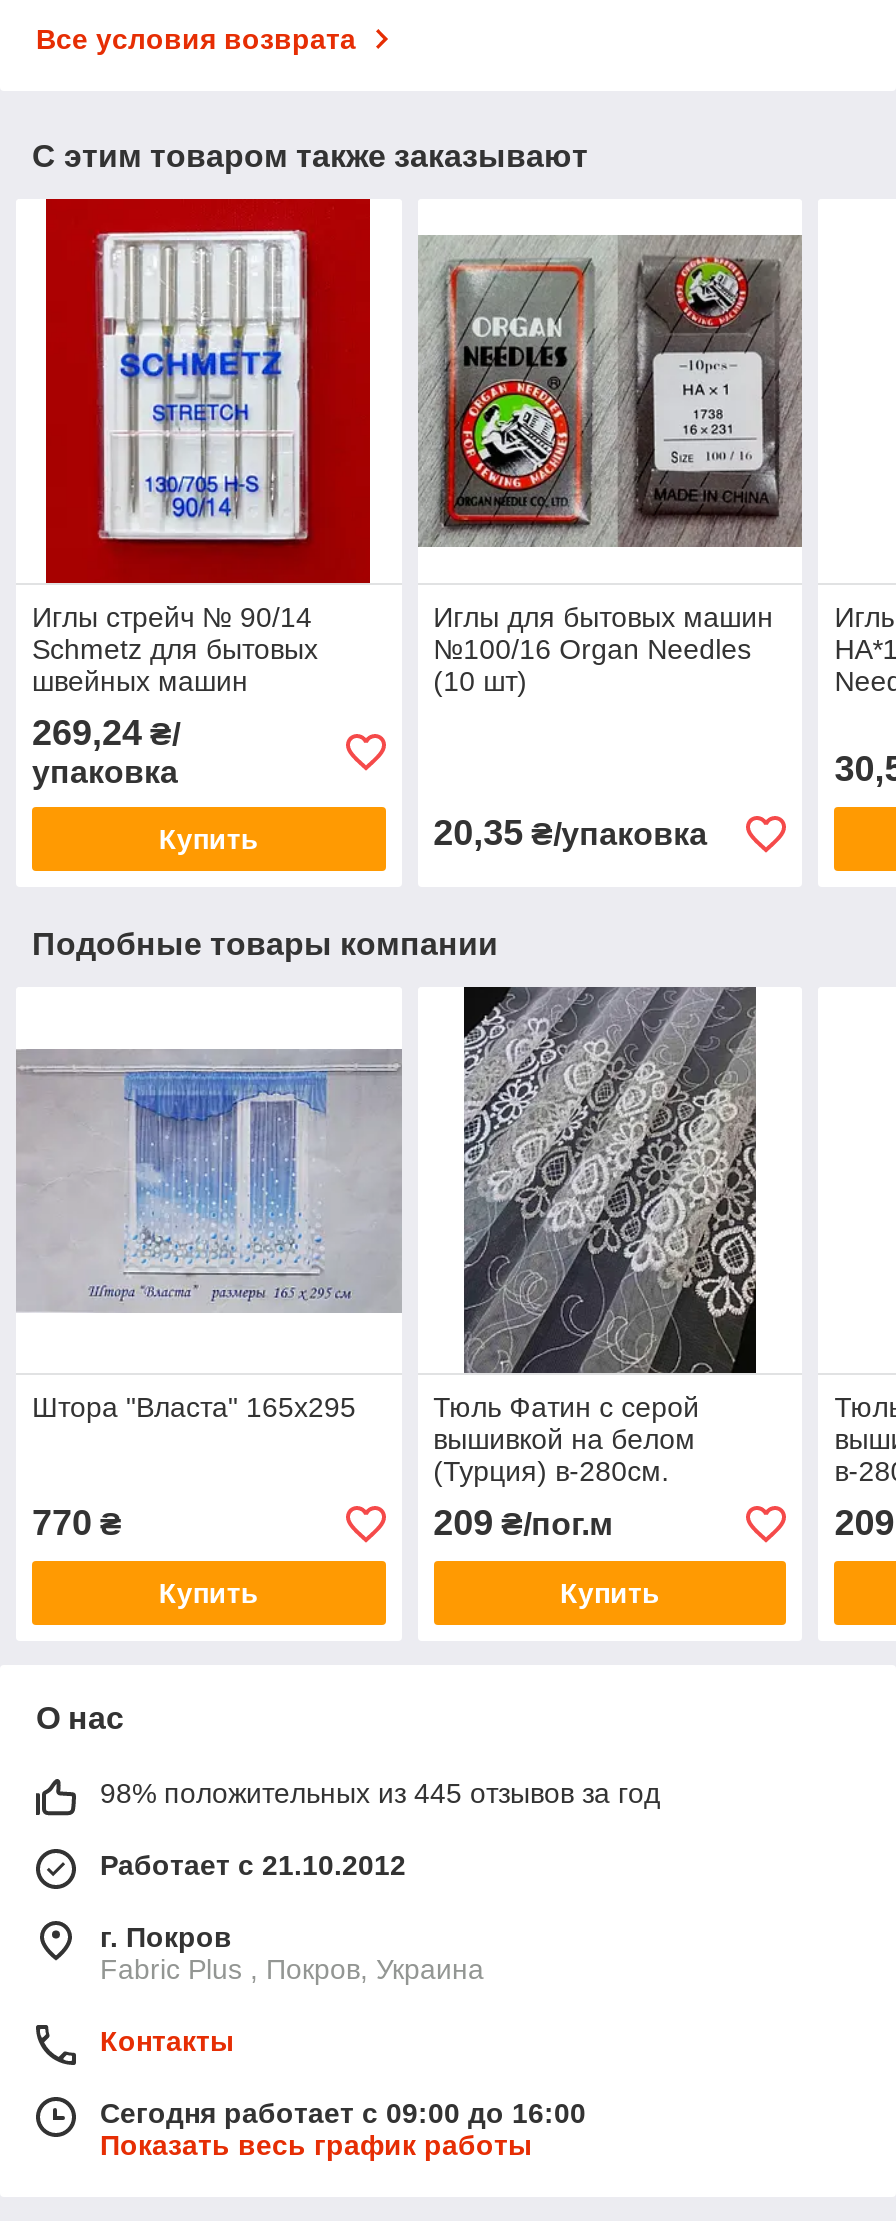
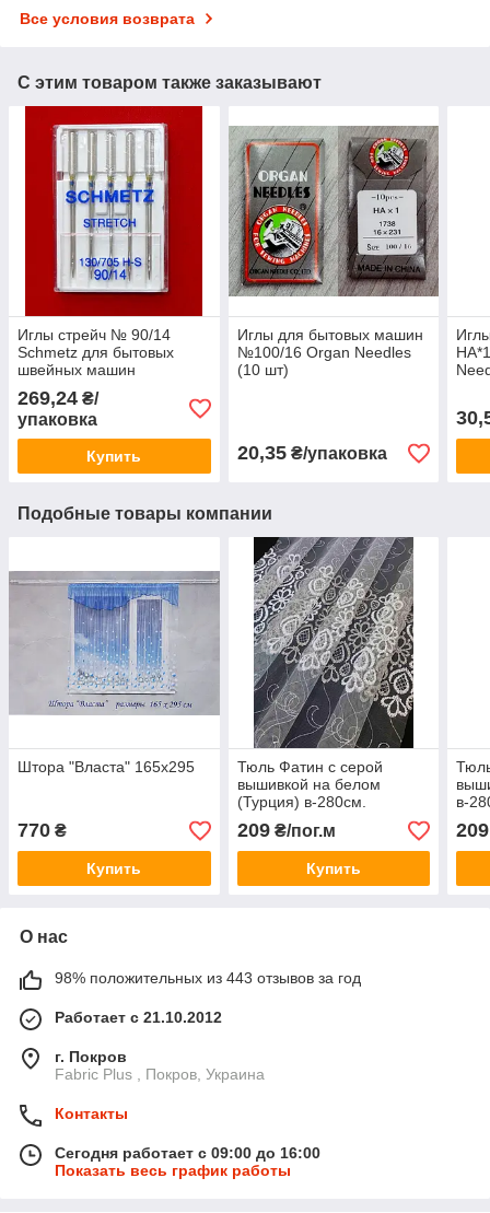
[100,1777,660,1809] 98% положительных из 445 отзывов за год -> [55,969,361,987] 98% положительных из 443 отзывов за год

